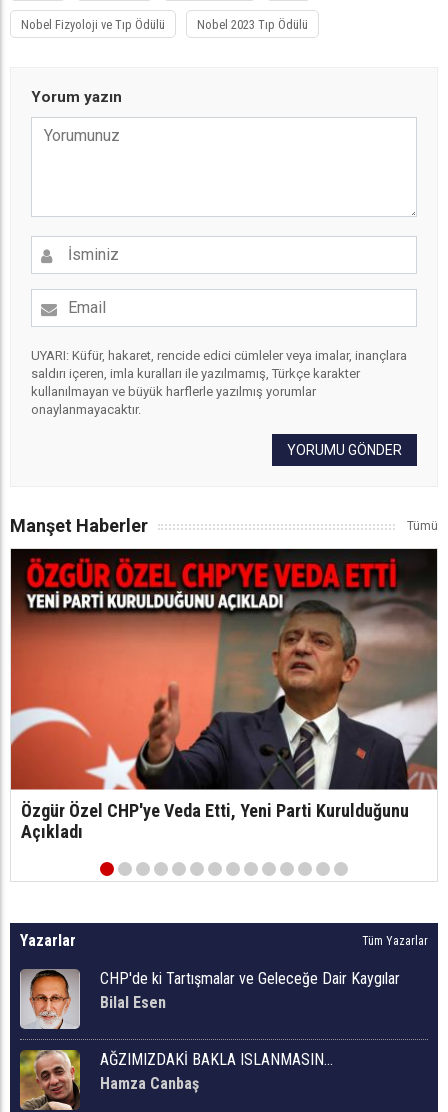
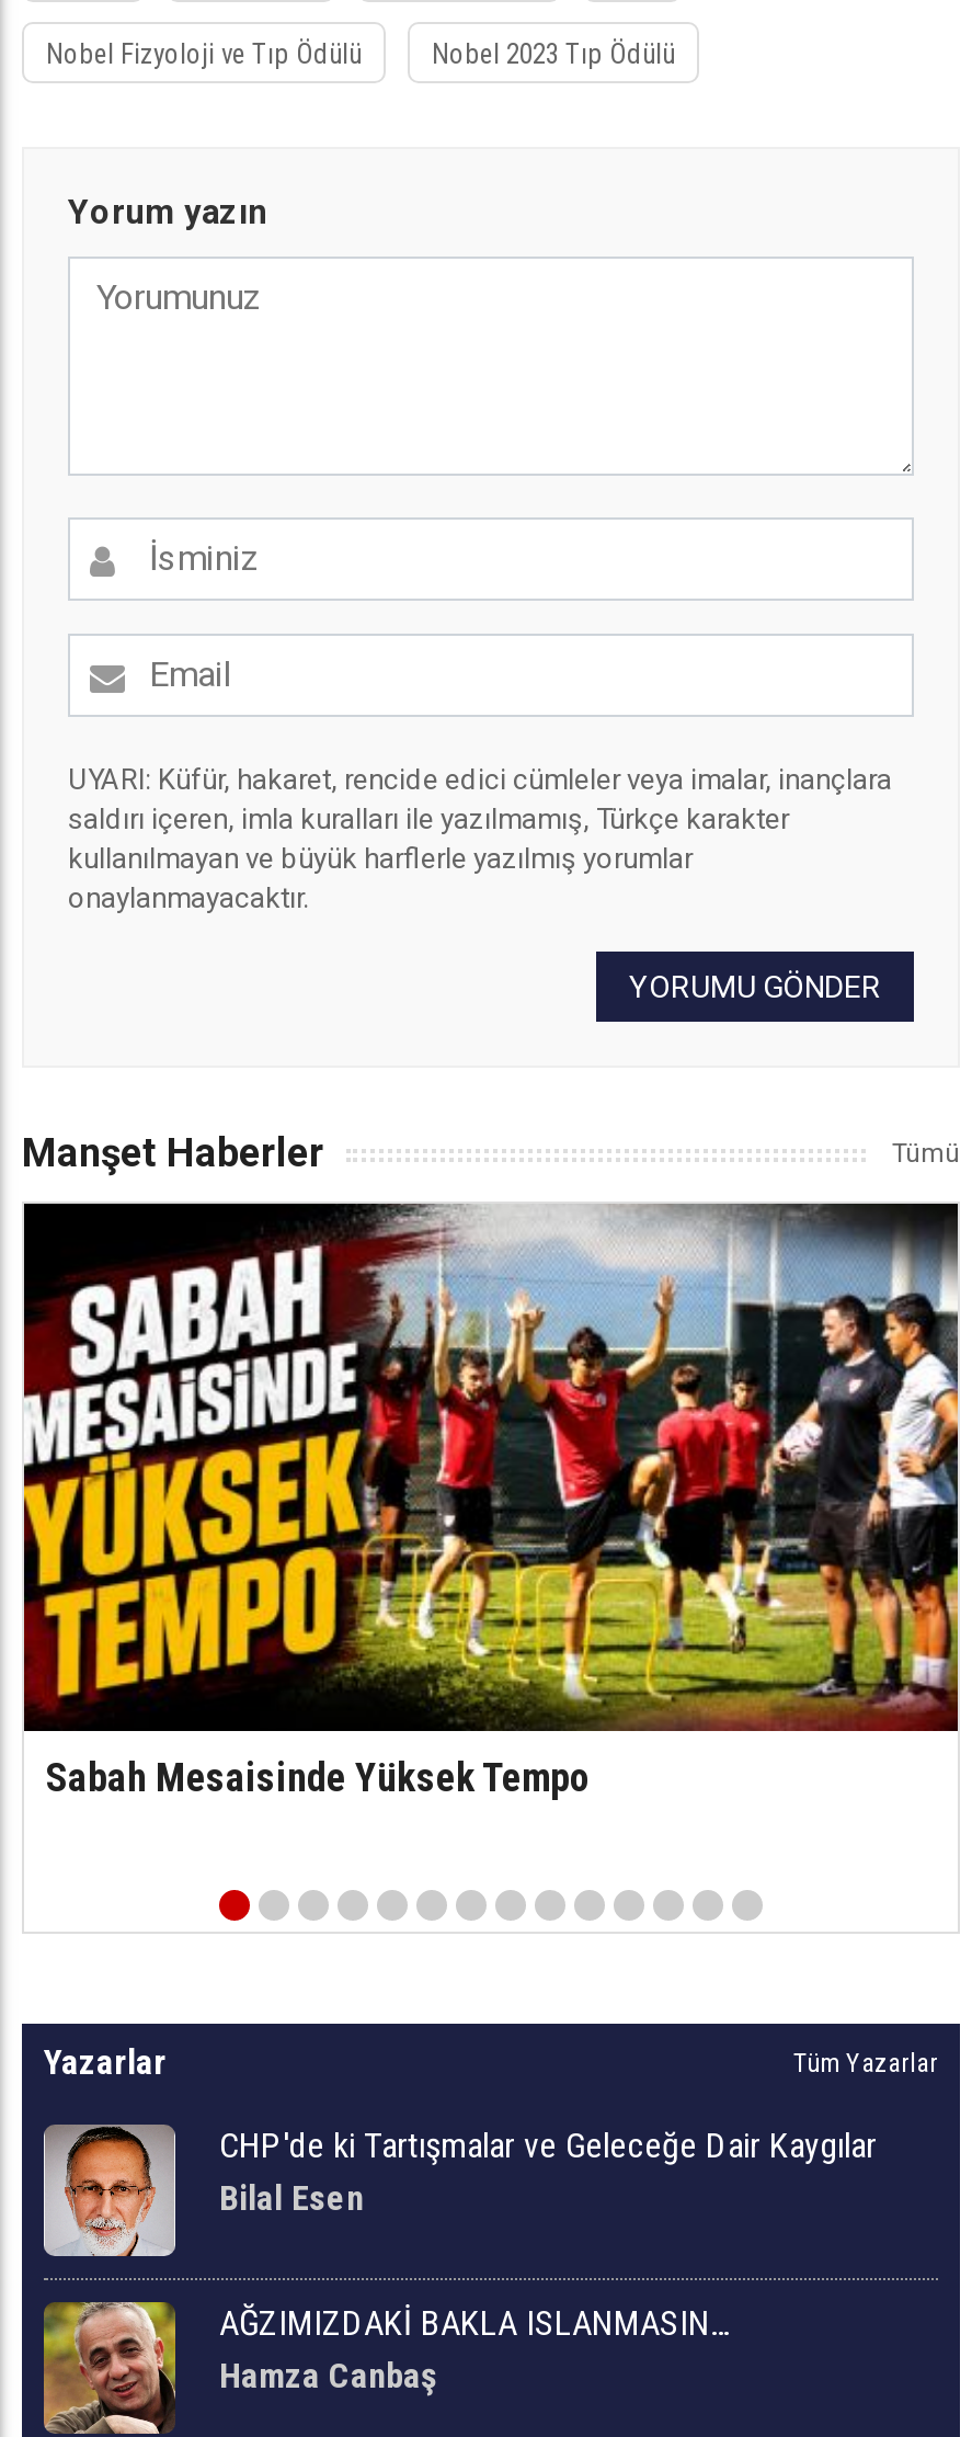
[10,548,438,842] [image] | Özgür Özel CHP'ye Veda Etti, Yeni Parti Kurulduğunu | Açıkladı -> [22,1202,960,1800] [image] | Sabah Mesaisinde Yüksek Tempo

